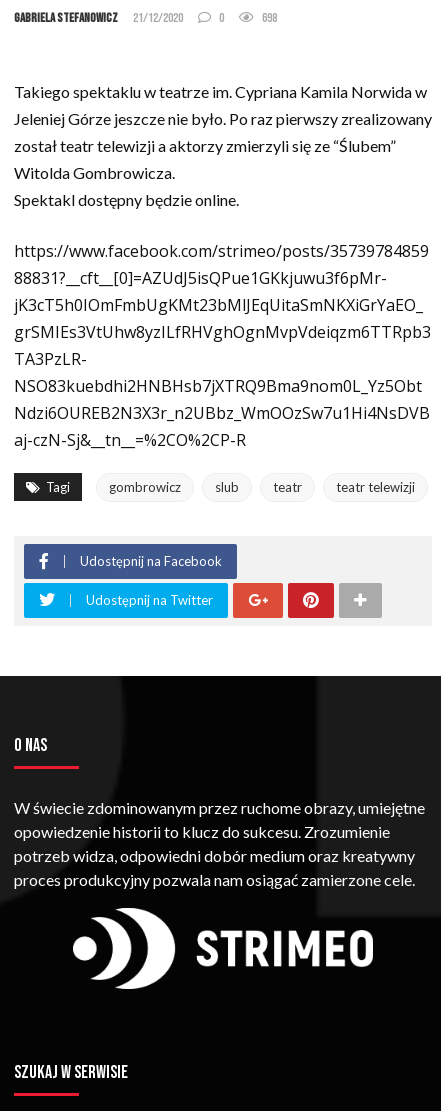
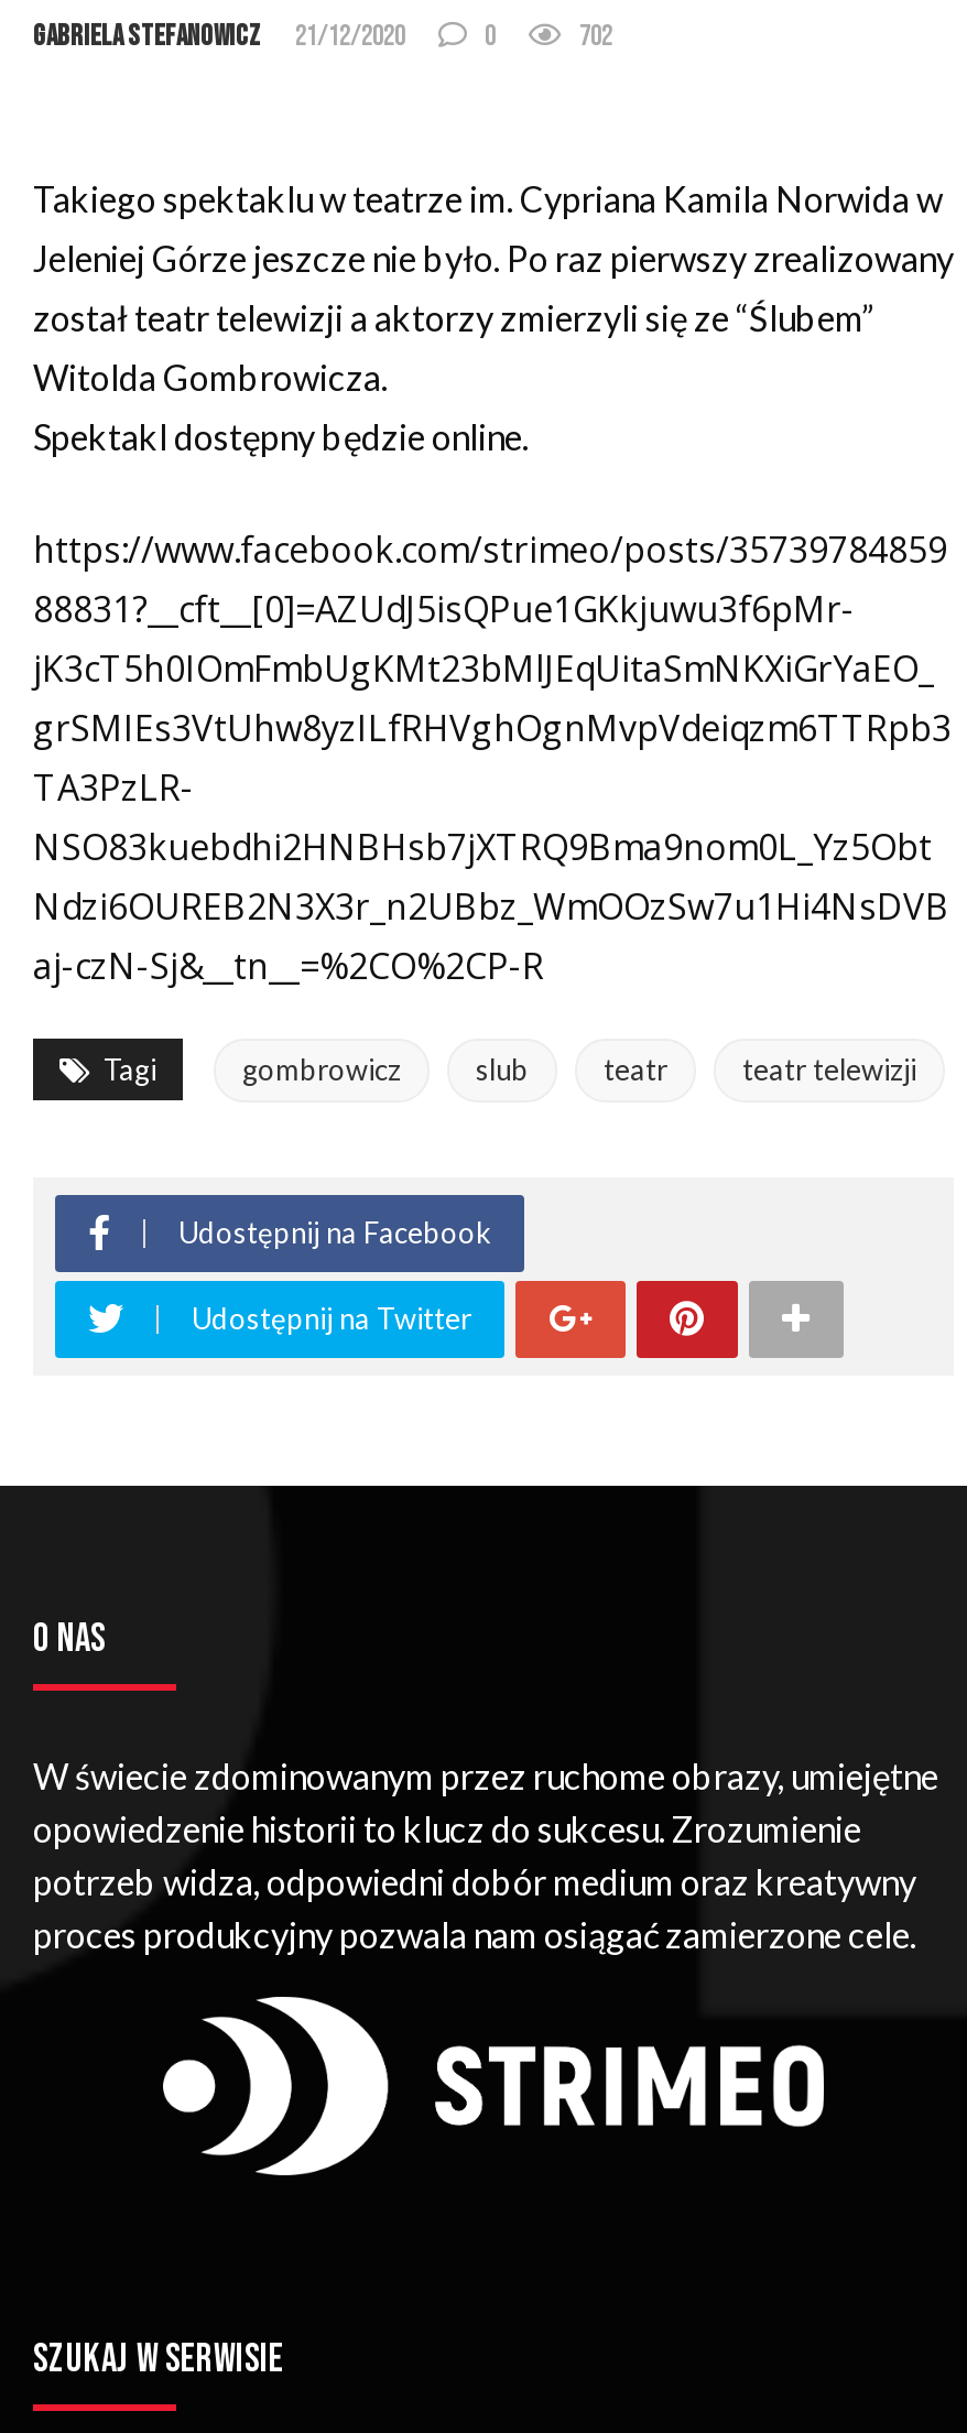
[262,10,277,26] 698 -> [579,19,612,54] 702

